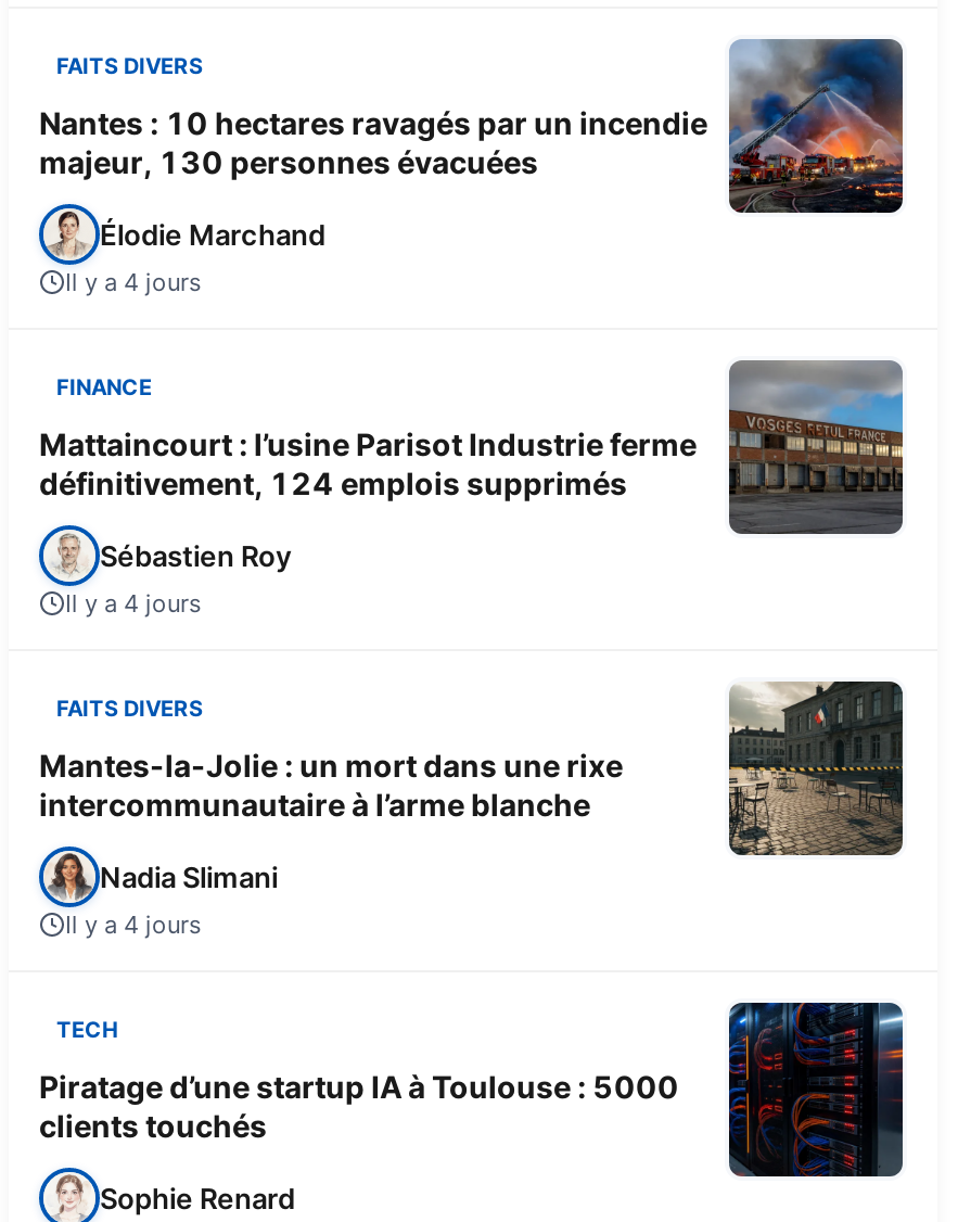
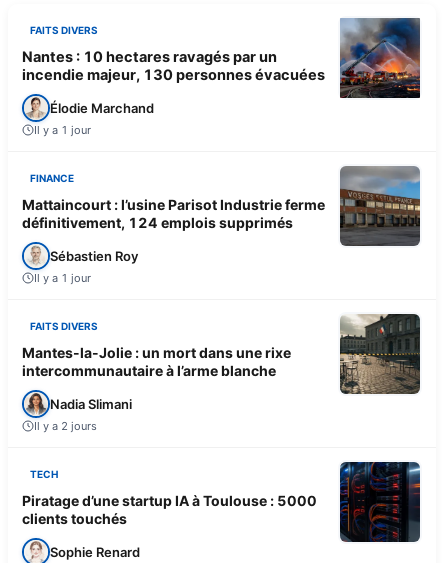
[65,266,202,296] Il y a 4 jours -> [34,123,91,137] Il y a 1 jour
[65,587,202,618] Il y a 4 jours -> [34,271,91,285] Il y a 1 jour
[65,909,202,939] Il y a 4 jours -> [34,419,97,433] Il y a 2 jours

